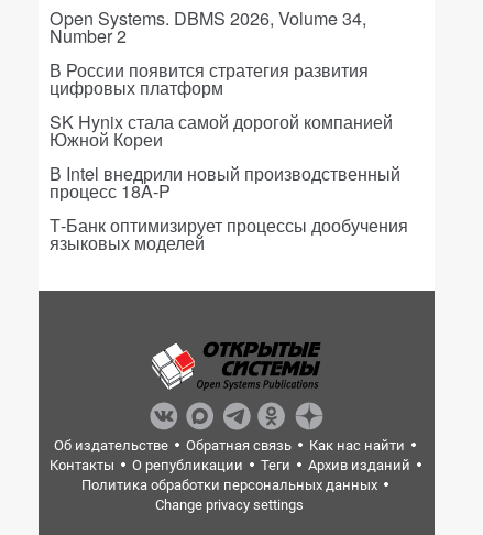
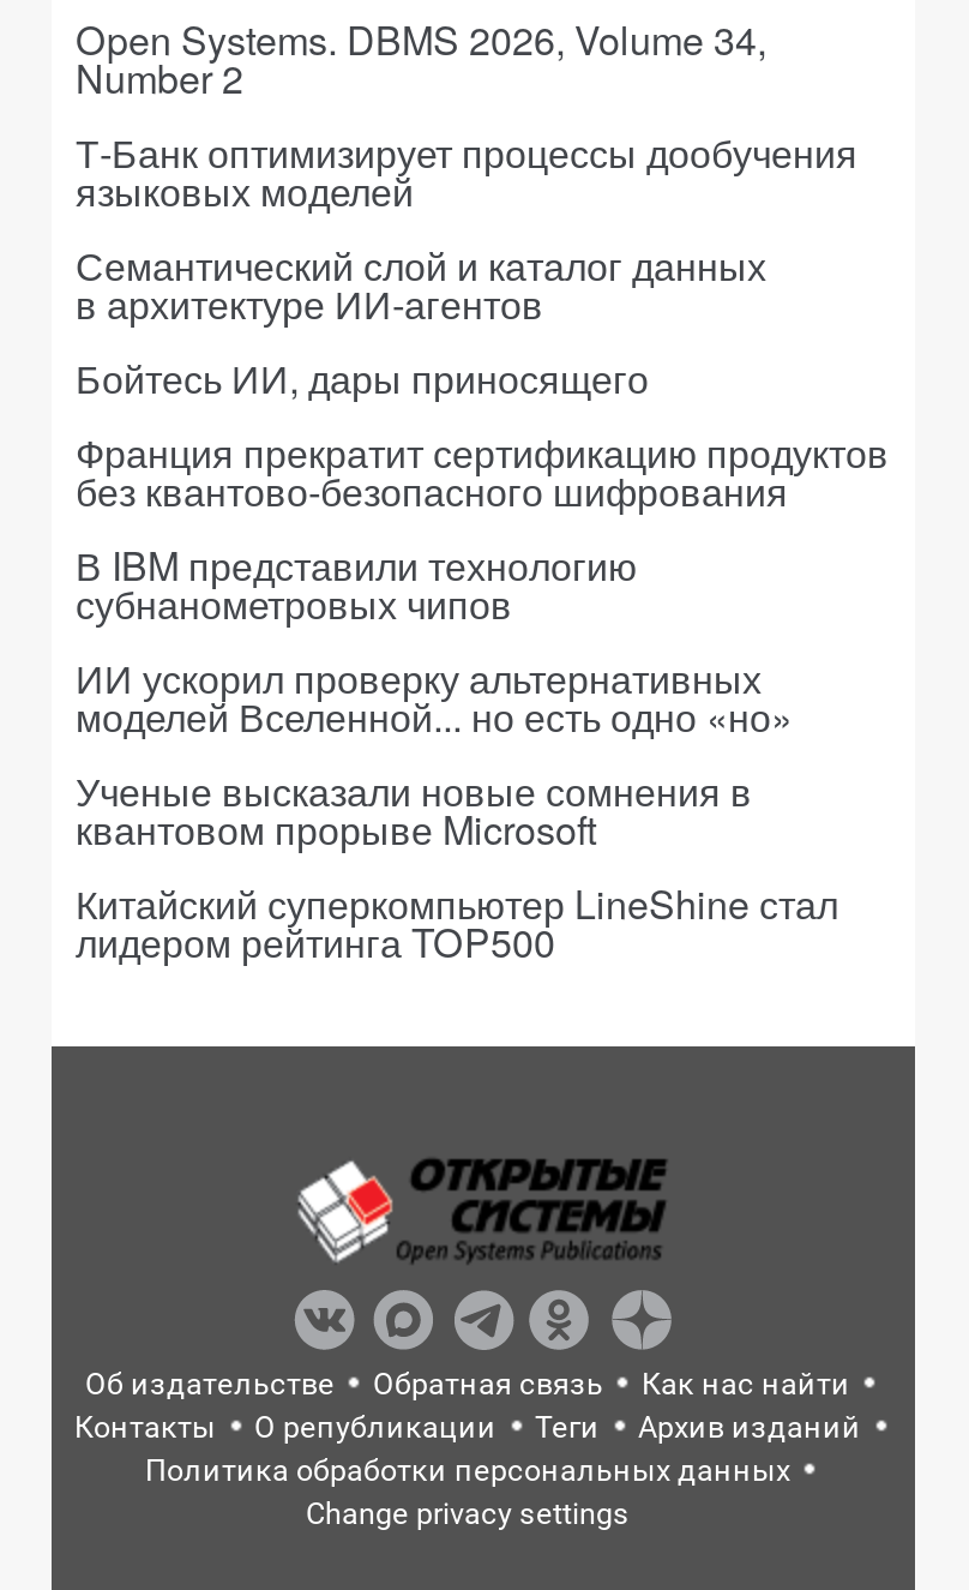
[50,58,400,204] В России появится стратегия развития | цифровых платформ | SK Hynix стала самой дорогой компанией | Южной Кореи | В Intel внедрили новый производственный | процесс 18A-P -> none
moved [50,213,408,256] -> [76,126,857,219]: Т-Банк оптимизирует процессы дообучения | языковых моделей
none -> [76,239,889,971] Семантический слой и каталог данных | в архитектуре ИИ-агентов | Бойтесь ИИ, дары приносящего | Франция прекратит сертификацию продуктов | без квантово-безопасного шифрования | В IBM представили технологию | субнанометровых чипов | ИИ ускорил проверку альтернативных | моделей Вселенной... но есть одно «но» | Ученые высказали новые сомнения в | квантовом прорыве Microsoft | Китайский суперкомпьютер LineShine стал | лидером рейтинга TOP500

